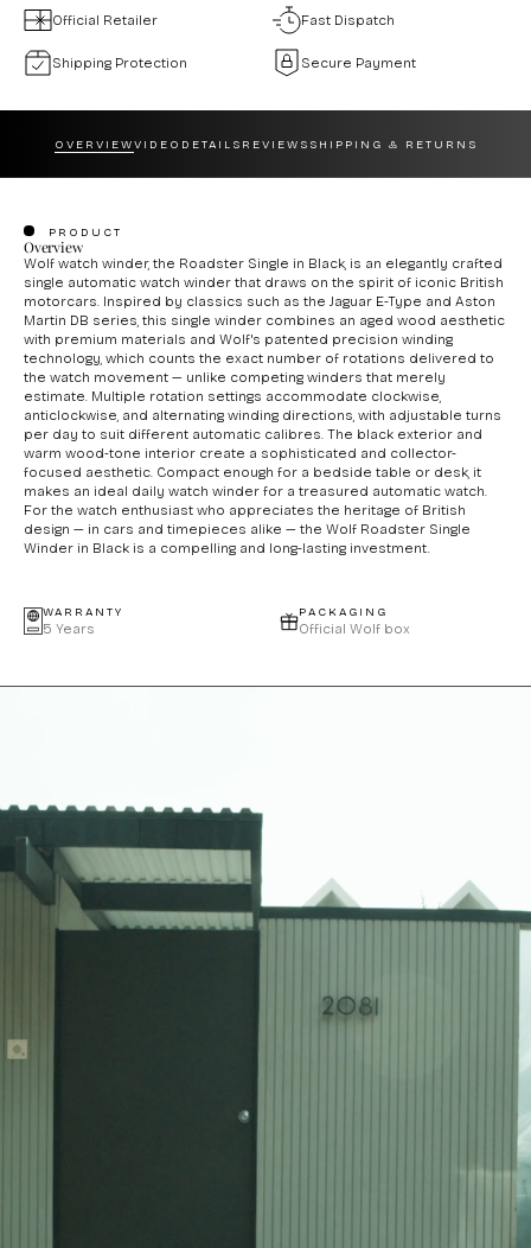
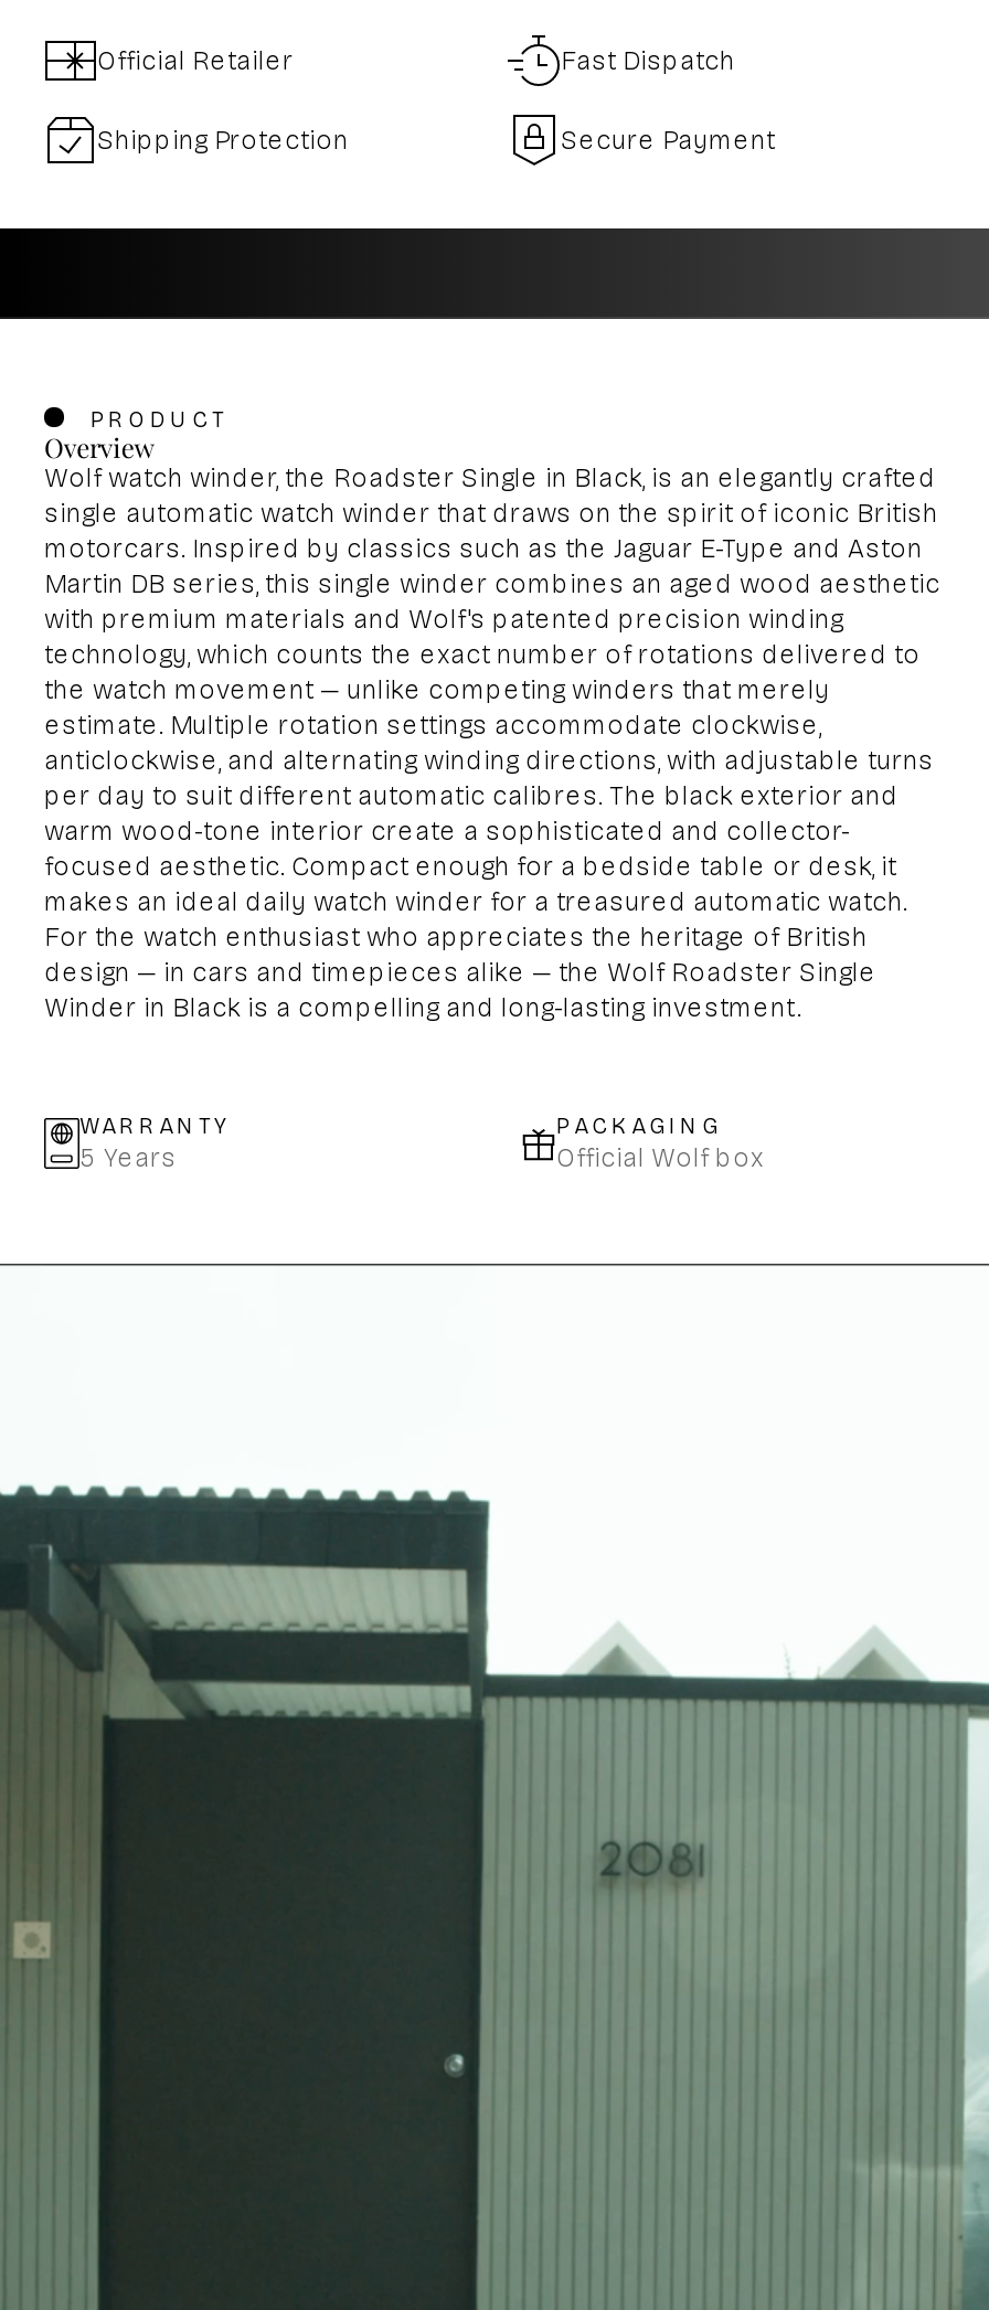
[54,137,477,152] OVERVIEWVIDEO DETAILS REVIEWS SHIPPING & RETURNS -> none

